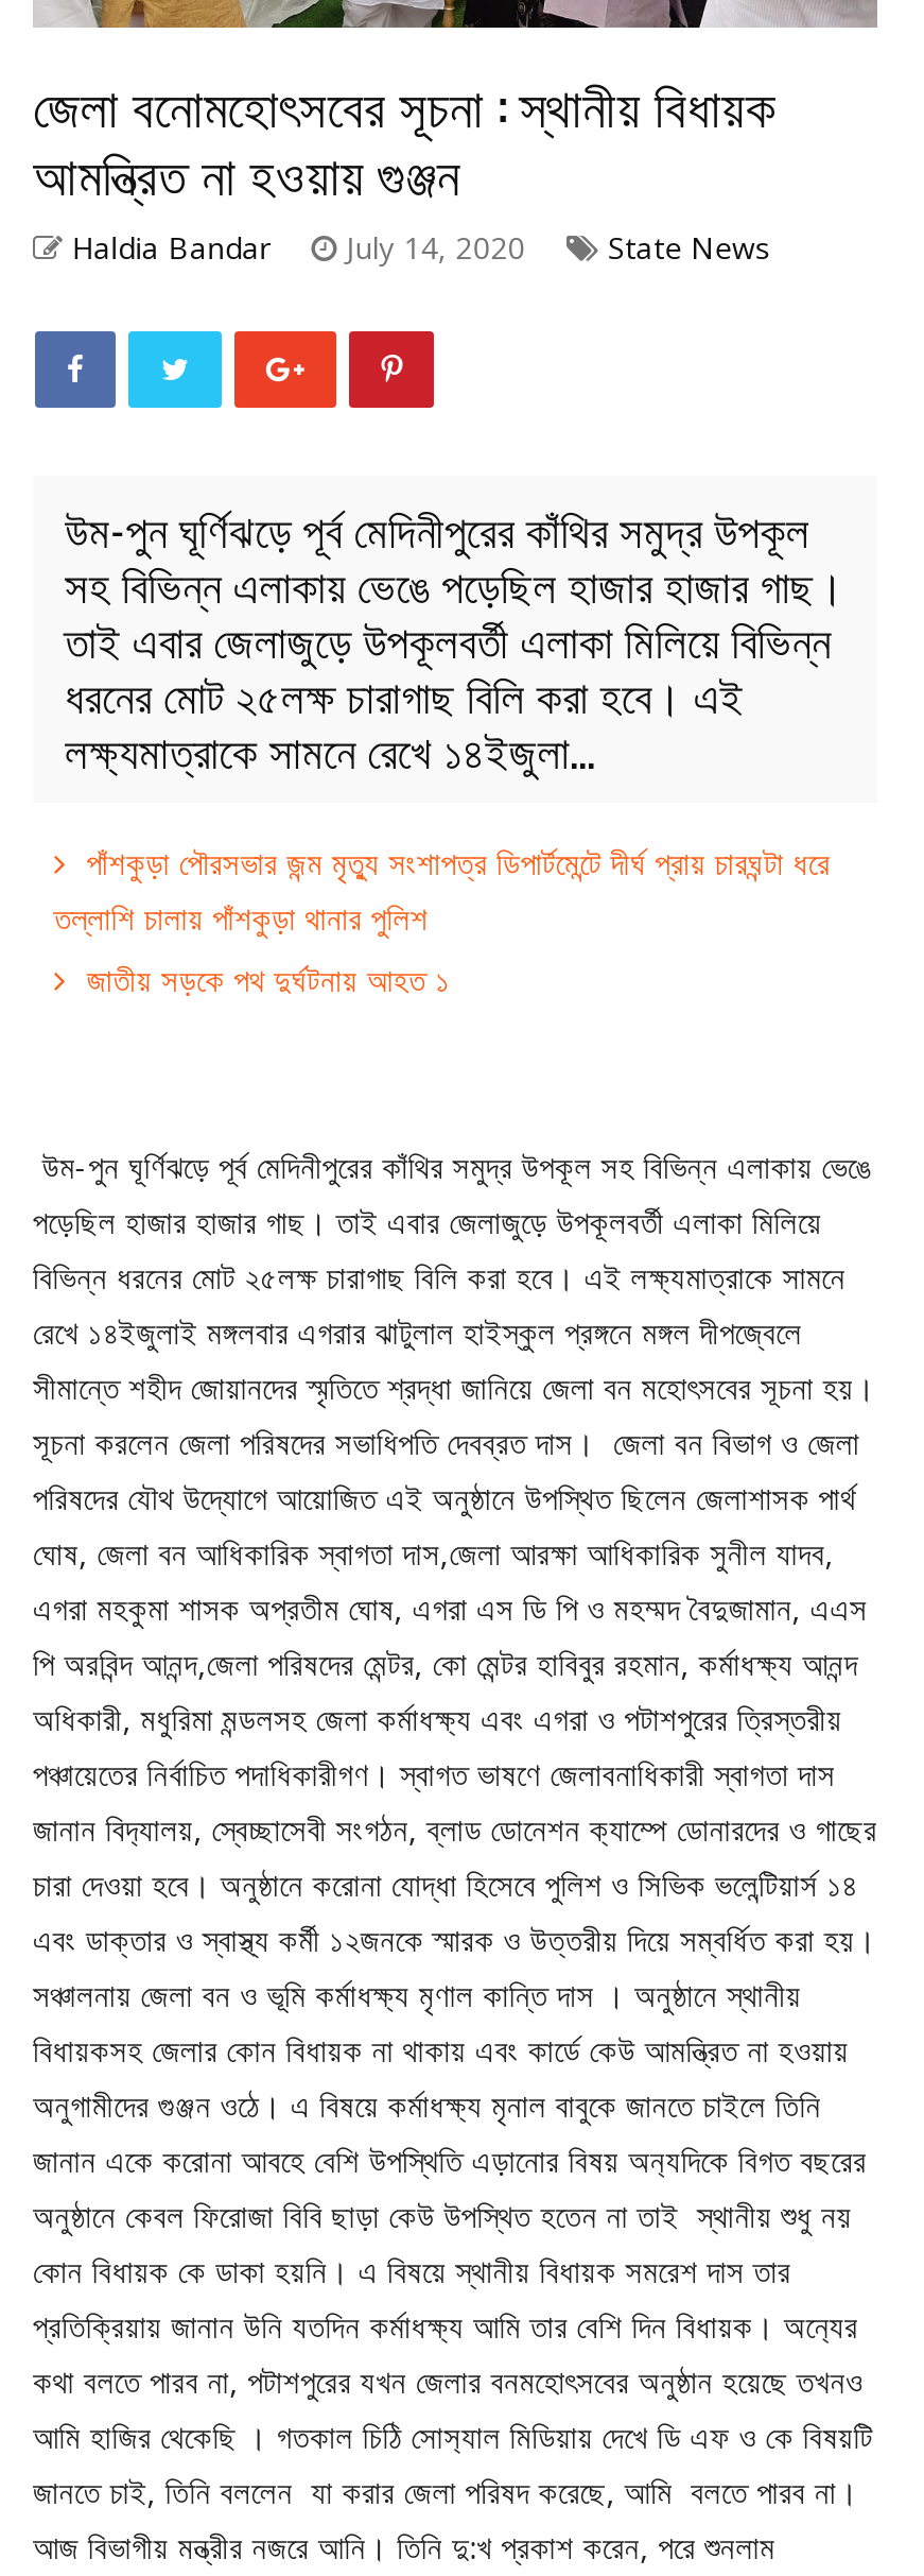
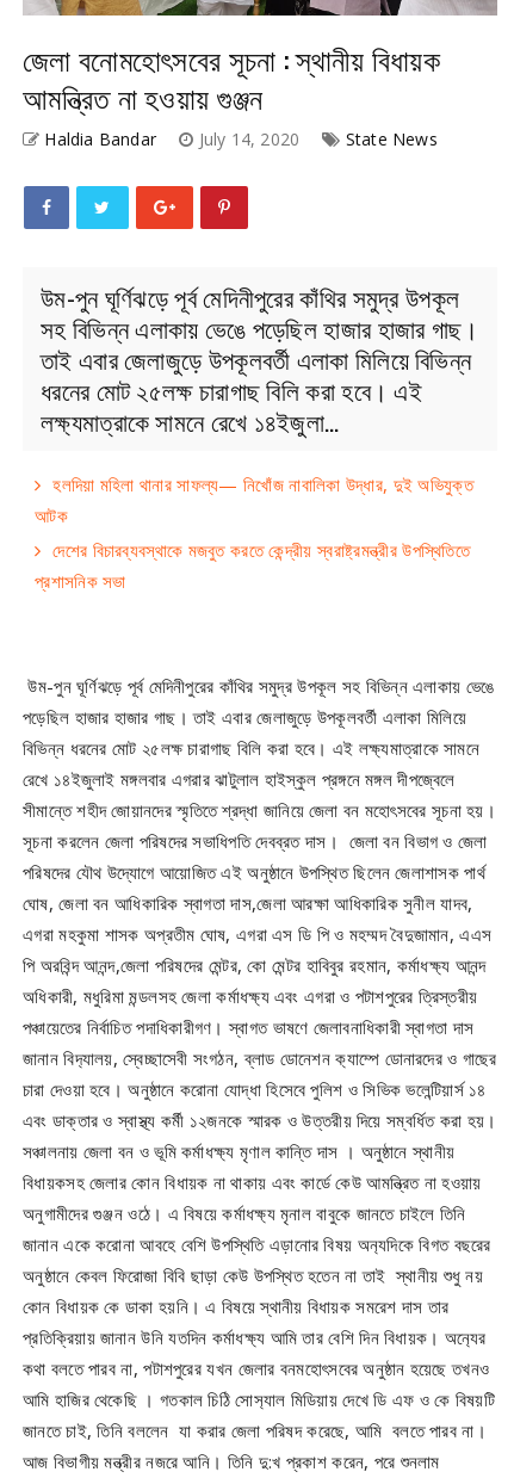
[54,840,830,1000] পাঁশকুড়া পৌরসভার জন্ম মৃত্যু সংশাপত্র ডিপার্টমেন্টে দীর্ঘ প্রায় চারঘন্টা ধরে | তল্লাশি চালায় পাঁশকুড়া থানার পুলিশ | জাতীয় সড়কে পথ দুর্ঘটনায় আহত ১ -> [35,472,473,593] হলদিয়া মহিলা থানার সাফল্য— নিখোঁজ নাবালিকা উদ্ধার, দুই অভিযুক্ত | আটক | দেশের বিচারব্যবস্থাকে মজবুত করতে কেন্দ্রীয় স্বরাষ্ট্রমন্ত্রীর উপস্থিতিতে | প্রশাসনিক সভা

